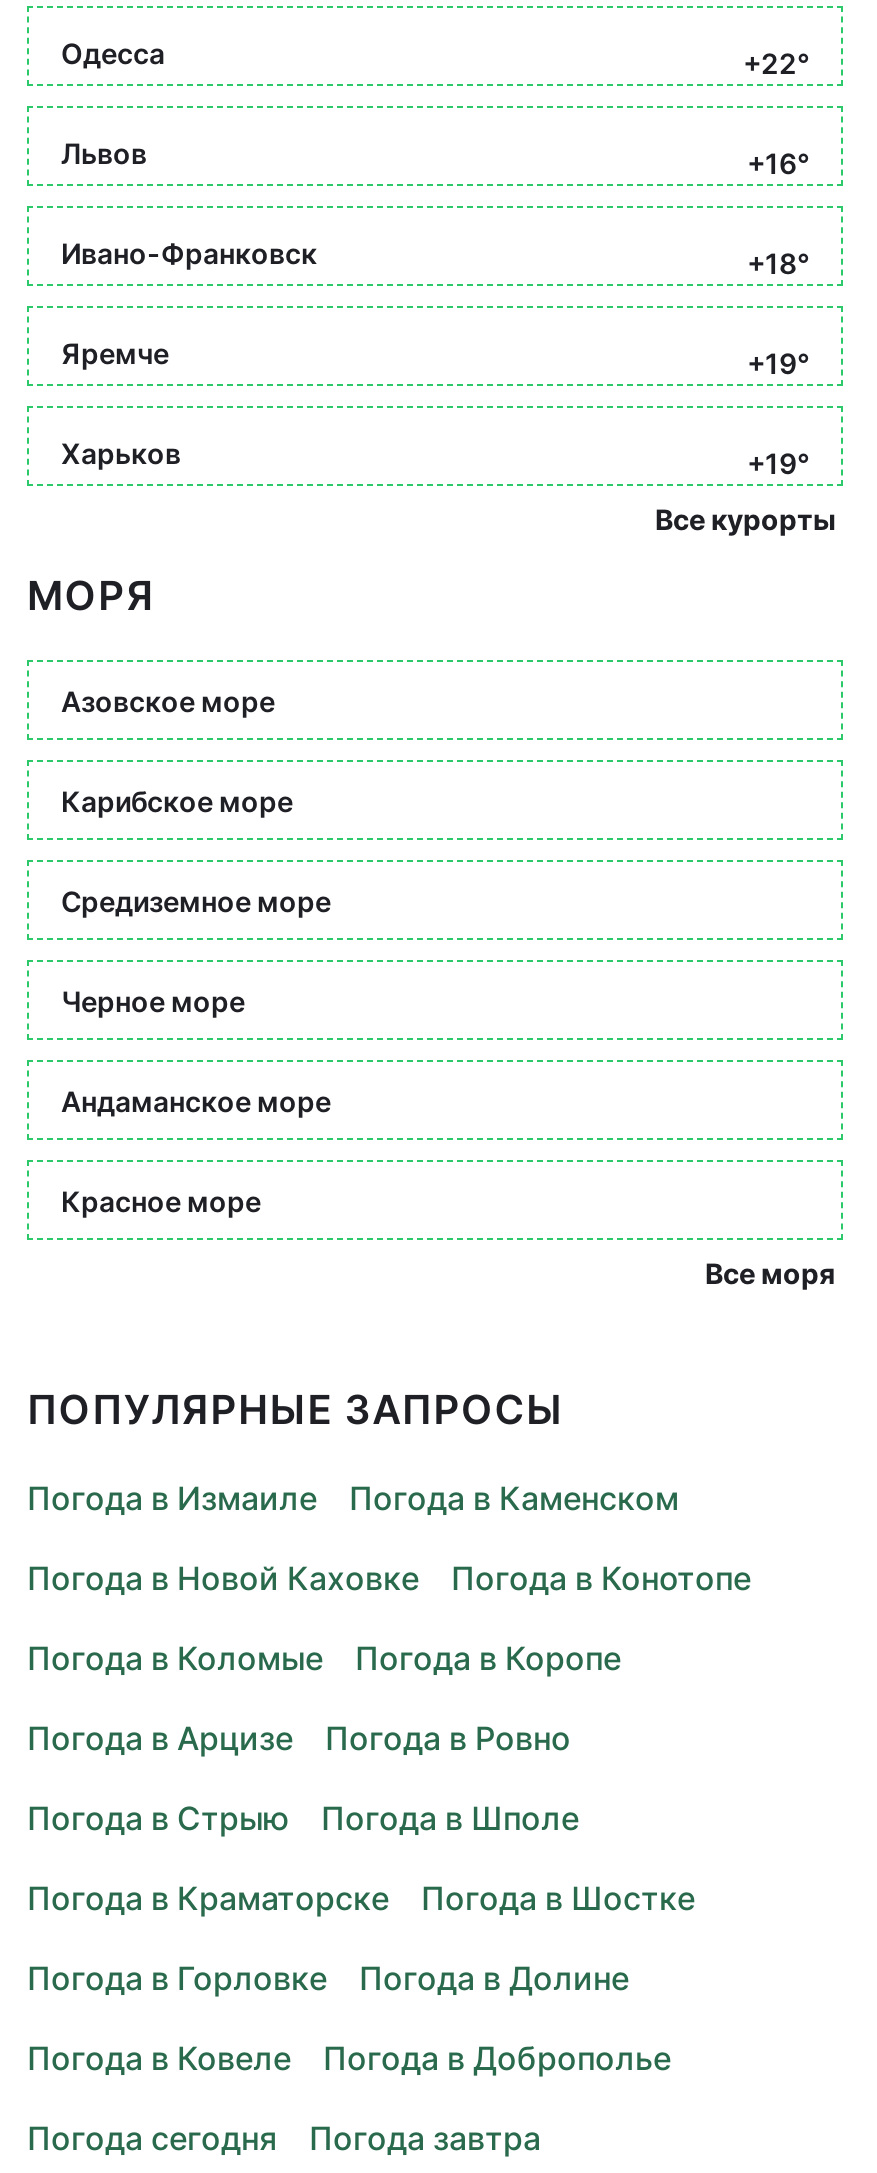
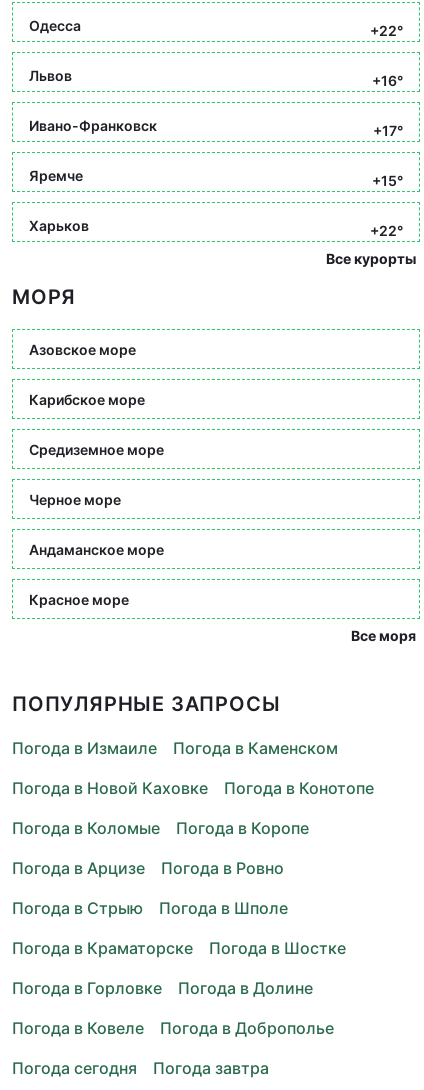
[747,246,809,280] +18° -> [373,122,403,139] +17°
[747,346,809,380] +19° -> [372,172,403,189] +15°
[747,446,809,480] +19° -> [370,222,403,239] +22°

